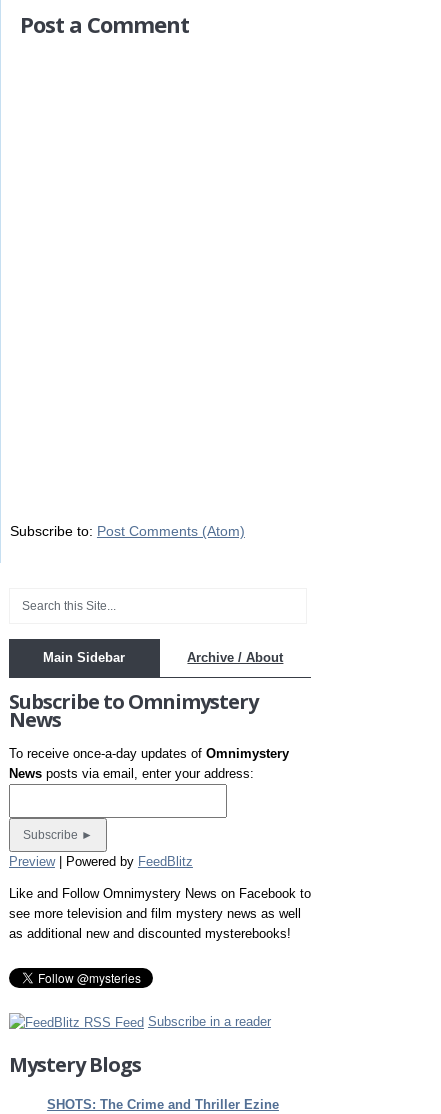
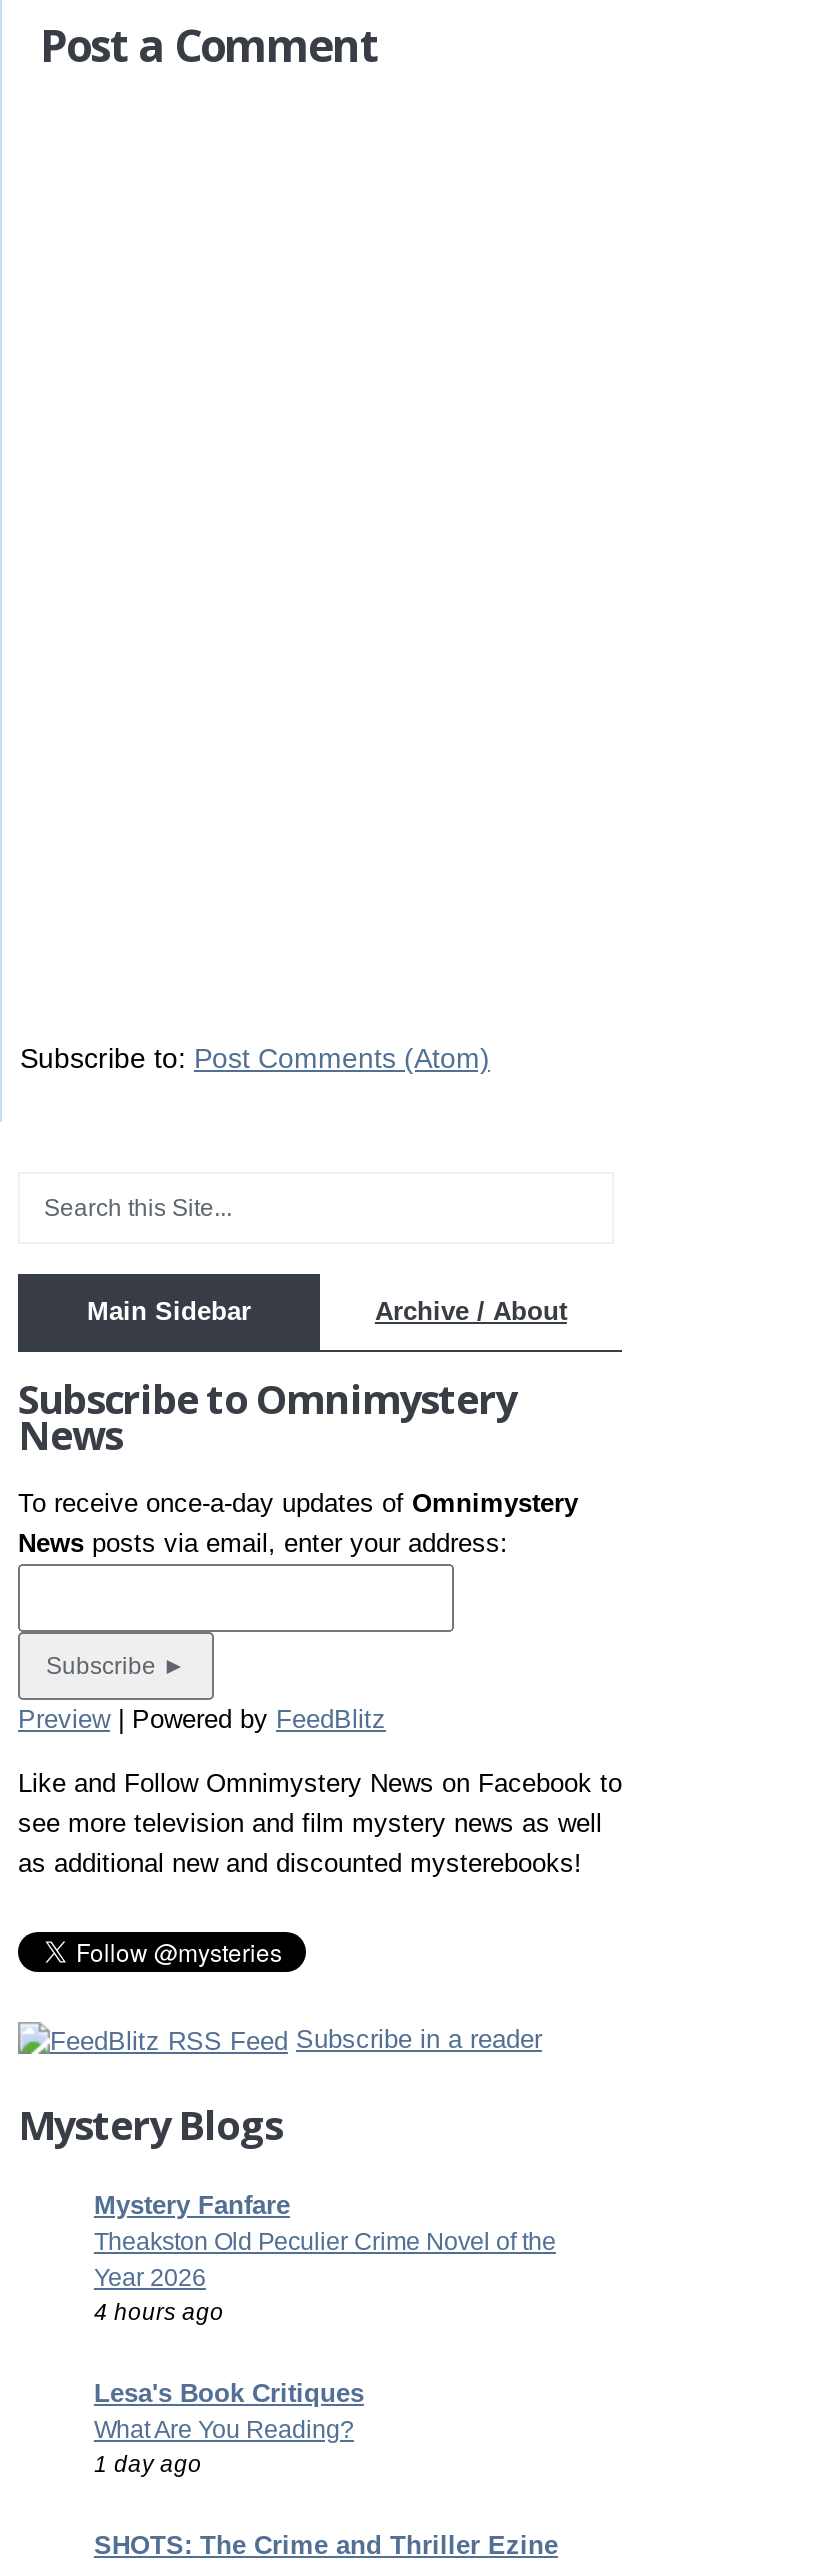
none -> [94,2189,556,2475] Mystery Fanfare | Theakston Old Peculier Crime Novel of the | Year 2026 | 4 hours ago | Lesa's Book Critiques | What Are You Reading? | 1 day ago

